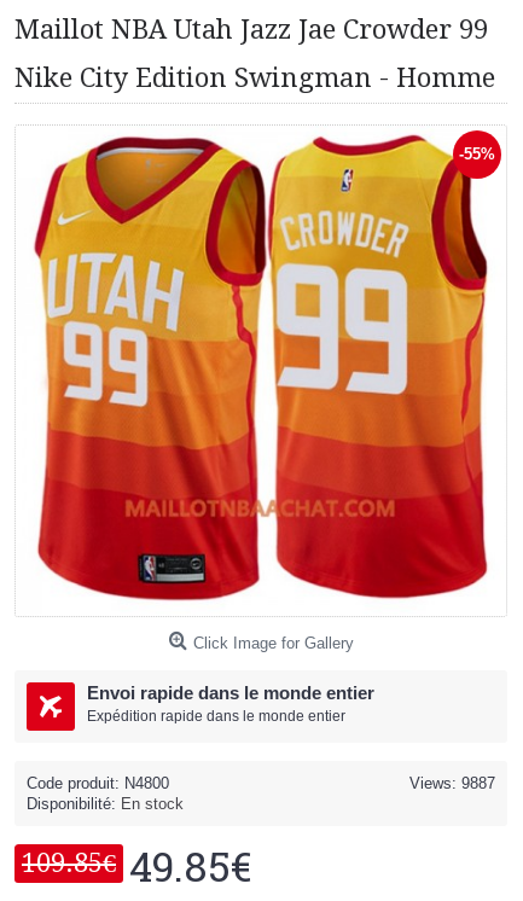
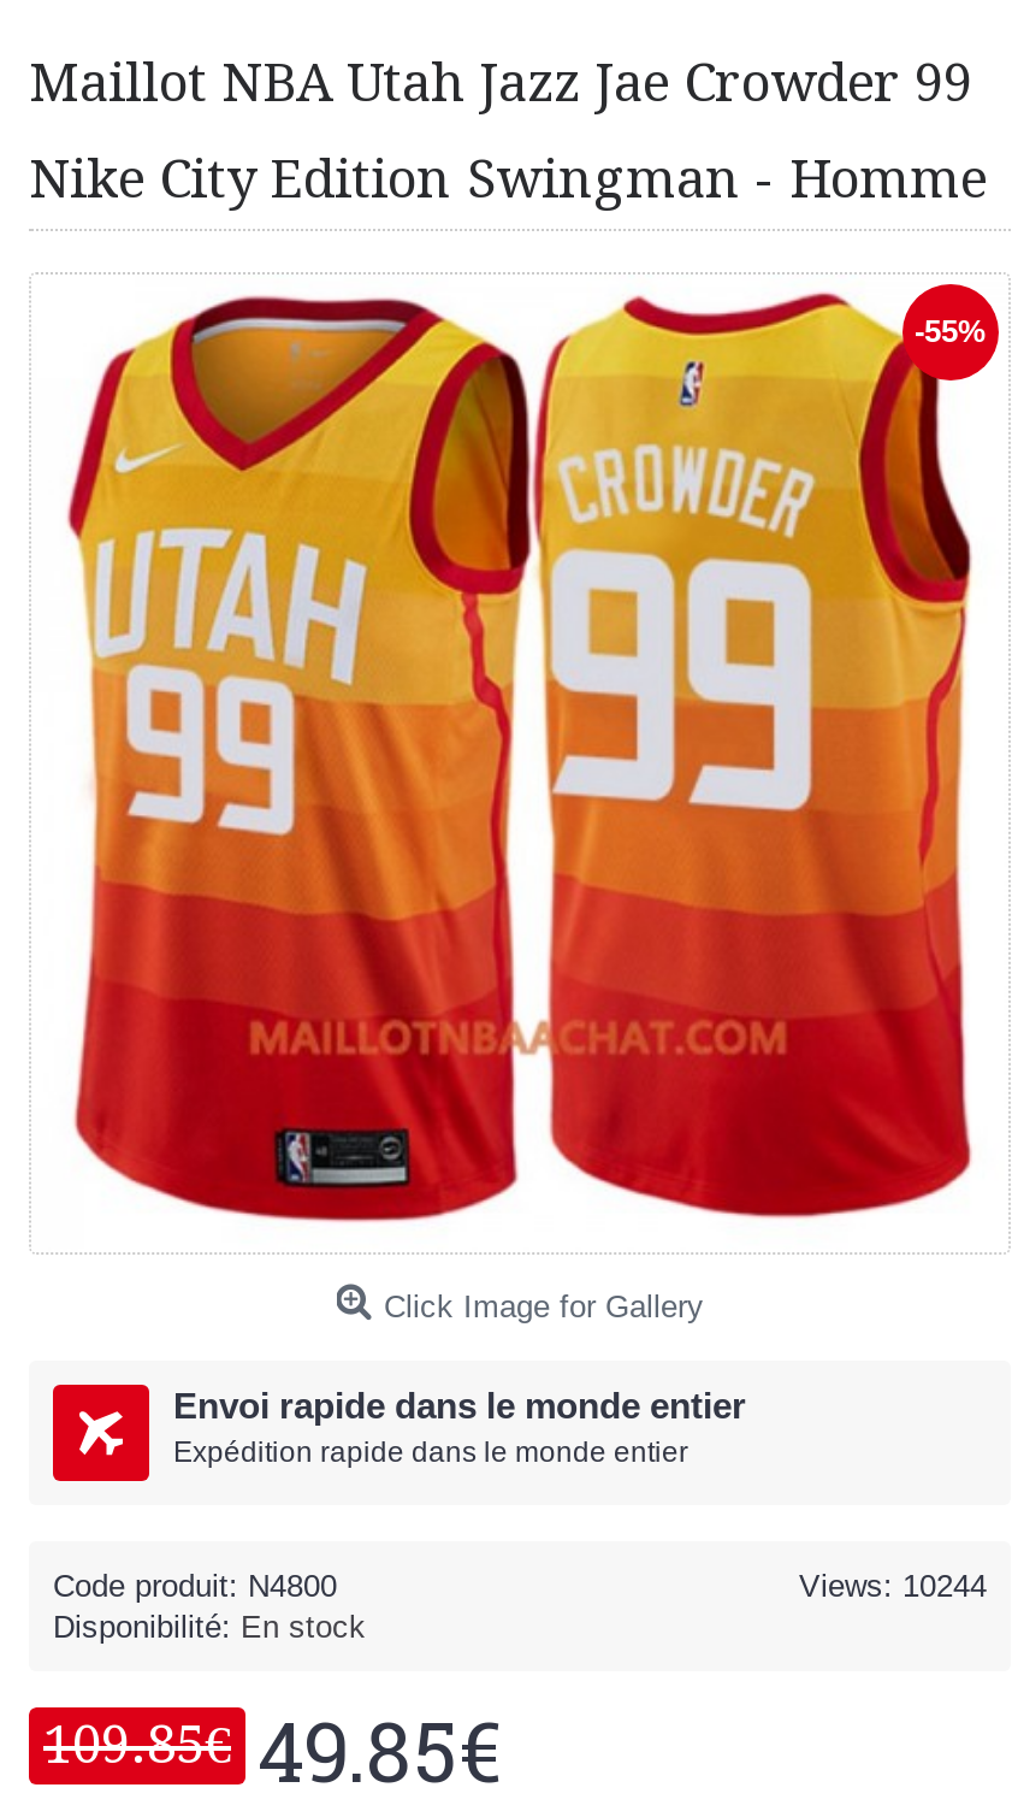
[409,774,495,792] Views: 9887 -> [799,1568,987,1604] Views: 10244

